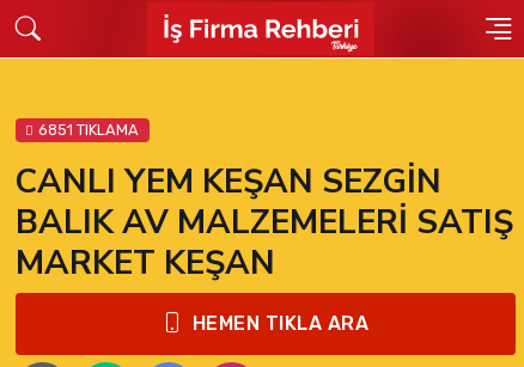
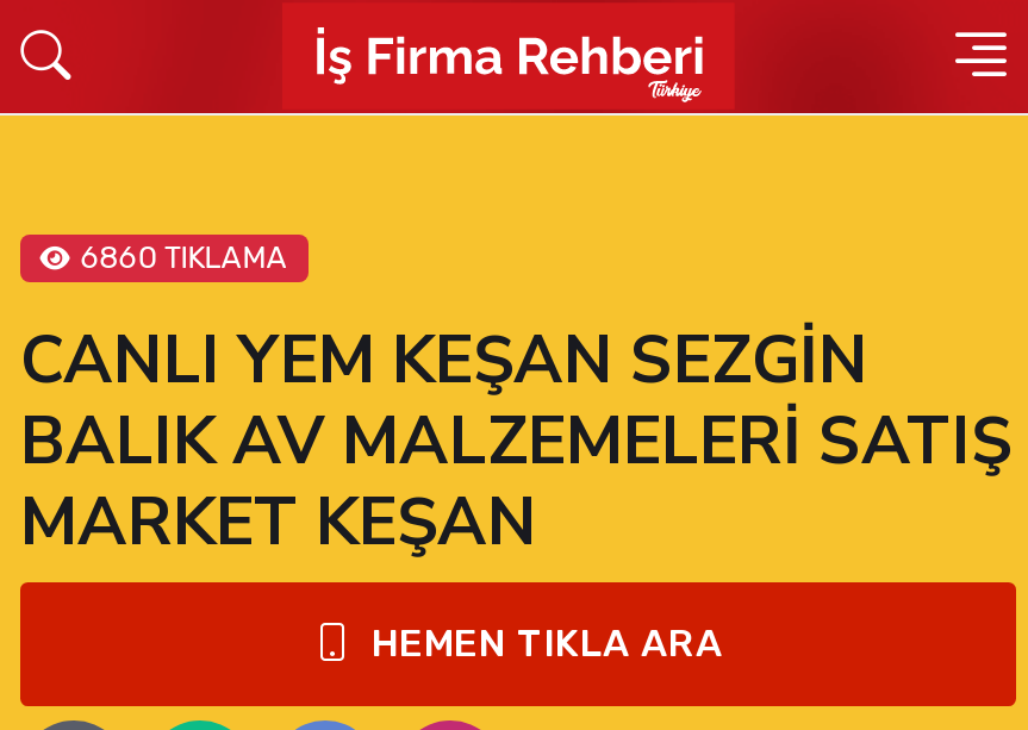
[39,121,139,139] 6851 TIKLAMA -> [81,239,288,275] 6860 TIKLAMA

